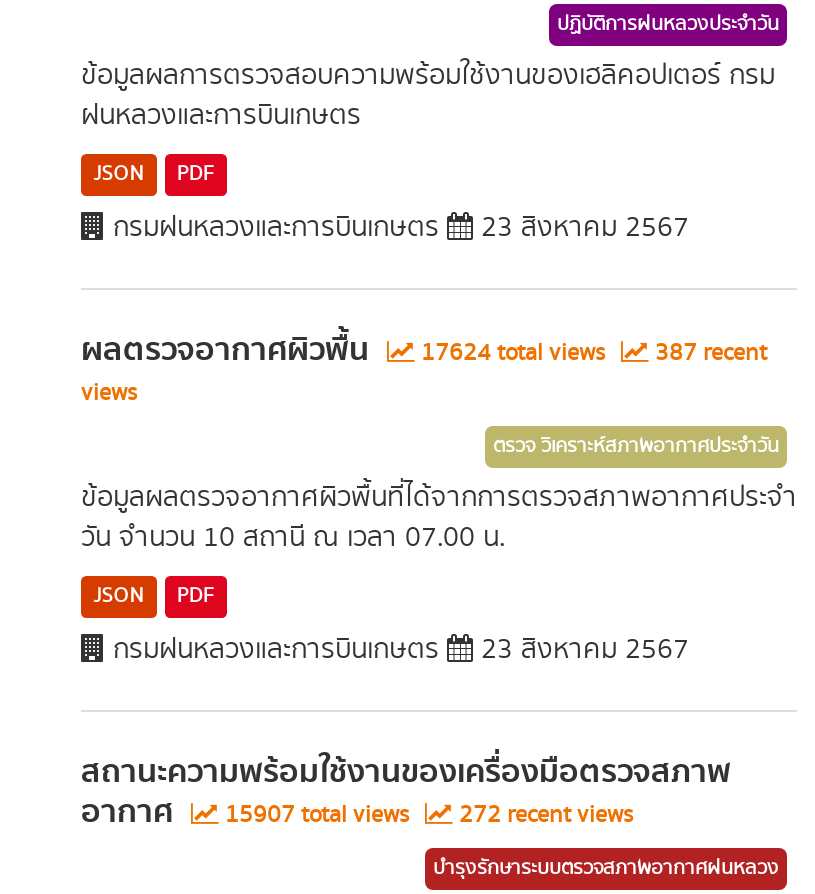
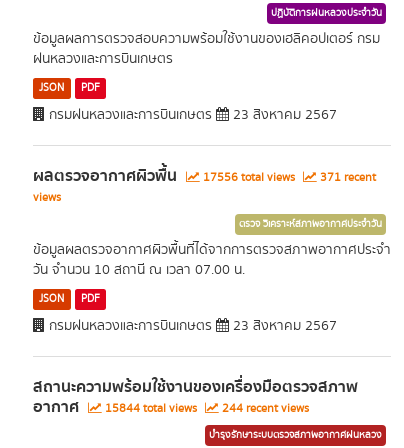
[415,336,611,370] 17624 total views -> [200,169,298,186] 17556 total views
[649,336,767,370] 387 recent -> [317,169,376,186] 371 recent
[219,798,415,832] 15907 total views -> [102,400,200,417] 15844 total views
[453,798,633,832] 272 recent views -> [219,400,309,417] 244 recent views

